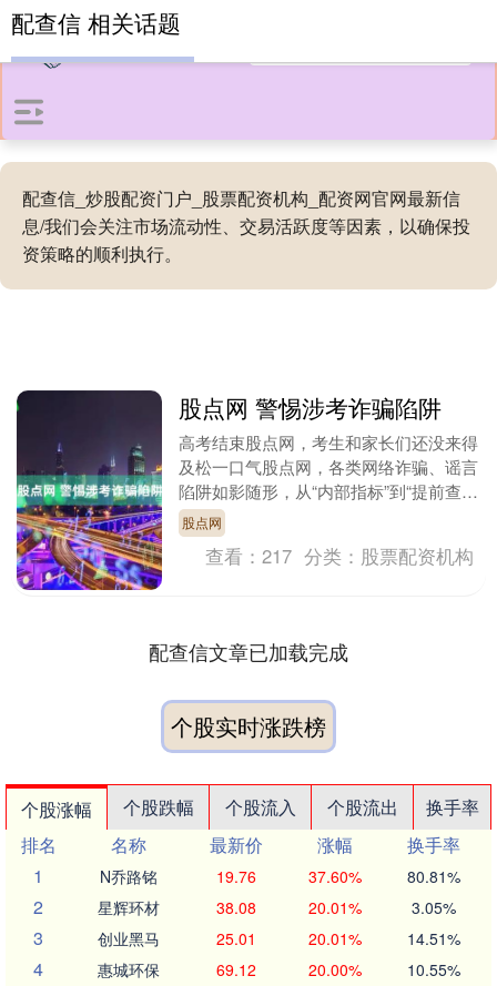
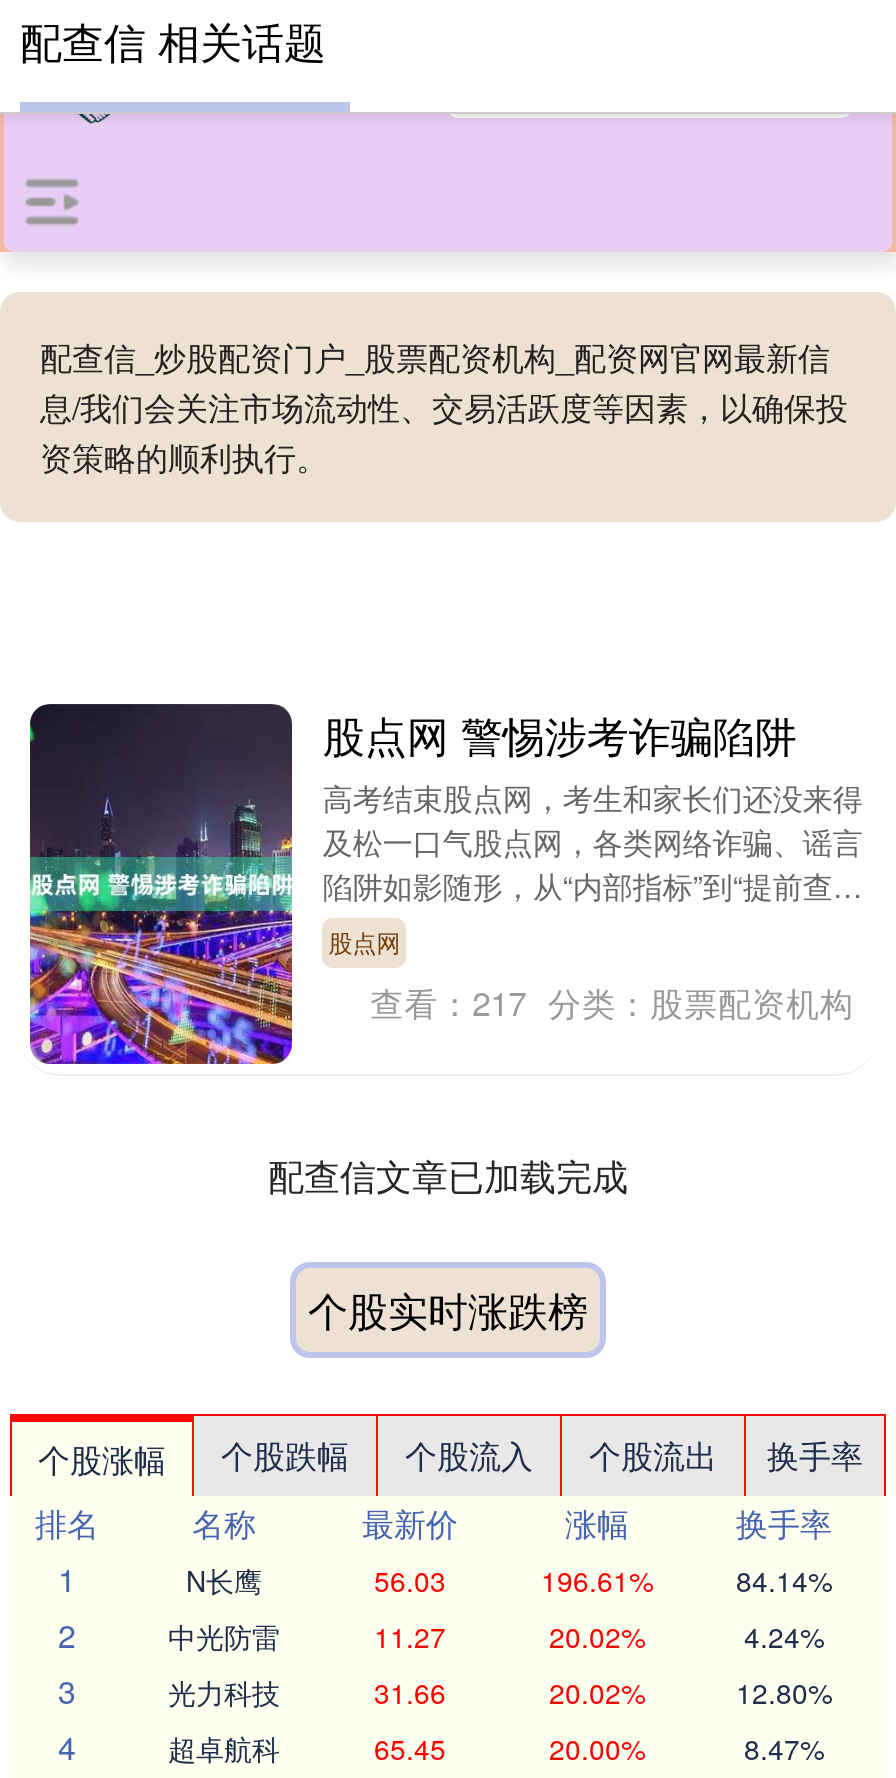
[100,865,460,887] N乔路铭 | 19.76 | 37.60% | 80.81% -> [186,1560,832,1600] N长鹰 | 56.03 | 196.61% | 84.14%
[98,896,455,918] 星辉环材 | 38.08 | 20.01% | 3.05% -> [168,1616,824,1656] 中光防雷 | 11.27 | 20.02% | 4.24%
[98,927,460,949] 创业黑马 | 25.01 | 20.01% | 14.51% -> [168,1672,832,1712] 光力科技 | 31.66 | 20.02% | 12.80%
[98,958,256,980] 惠城环保 | 69.12 -> [168,1728,446,1768] 超卓航科 | 65.45
[407,958,460,980] 10.55% -> [744,1728,824,1768] 8.47%

